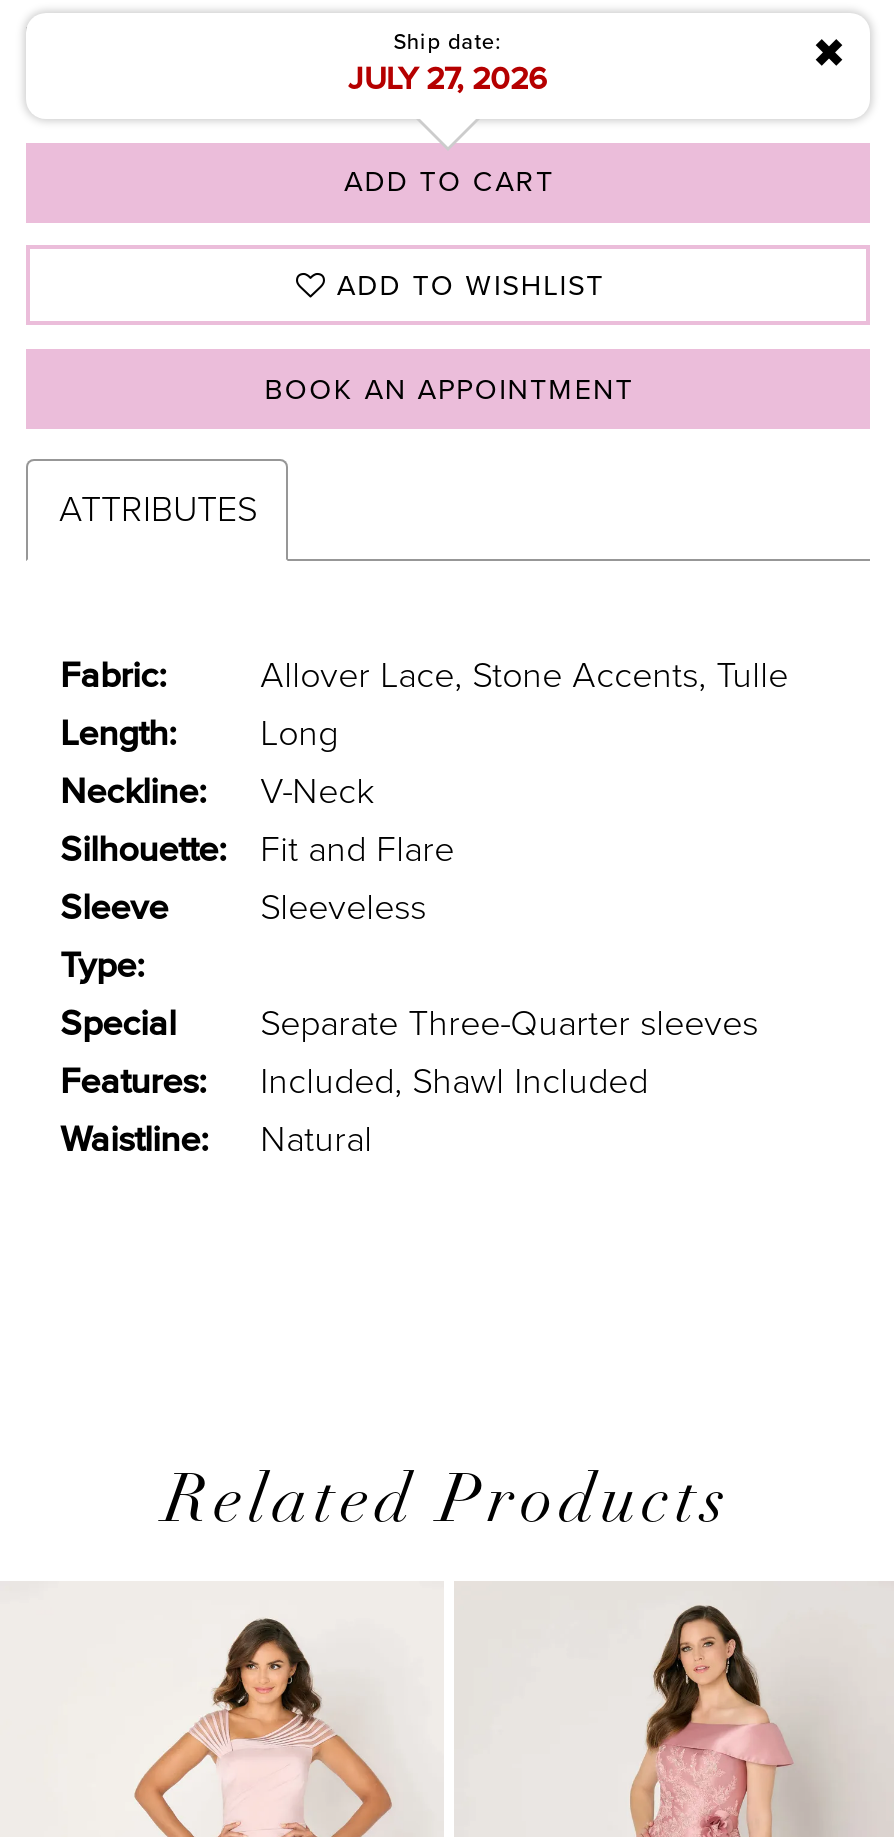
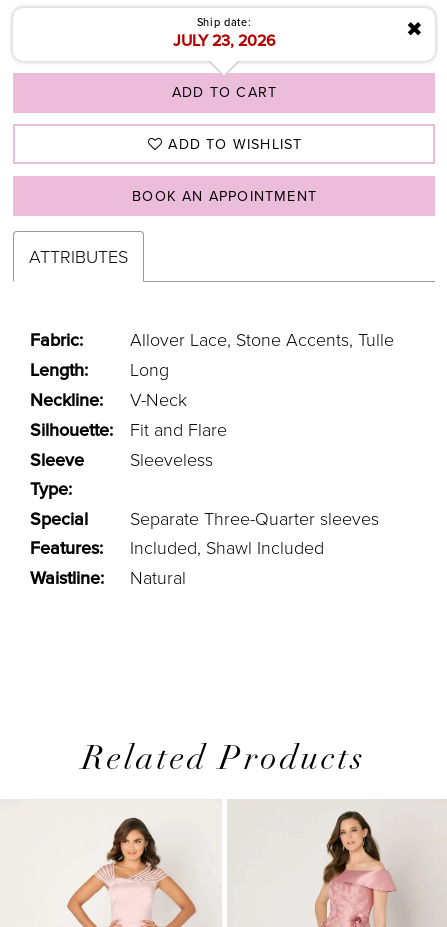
[348,54,548,100] JULY 27, 2026 -> [172,29,275,52] JULY 23, 2026

